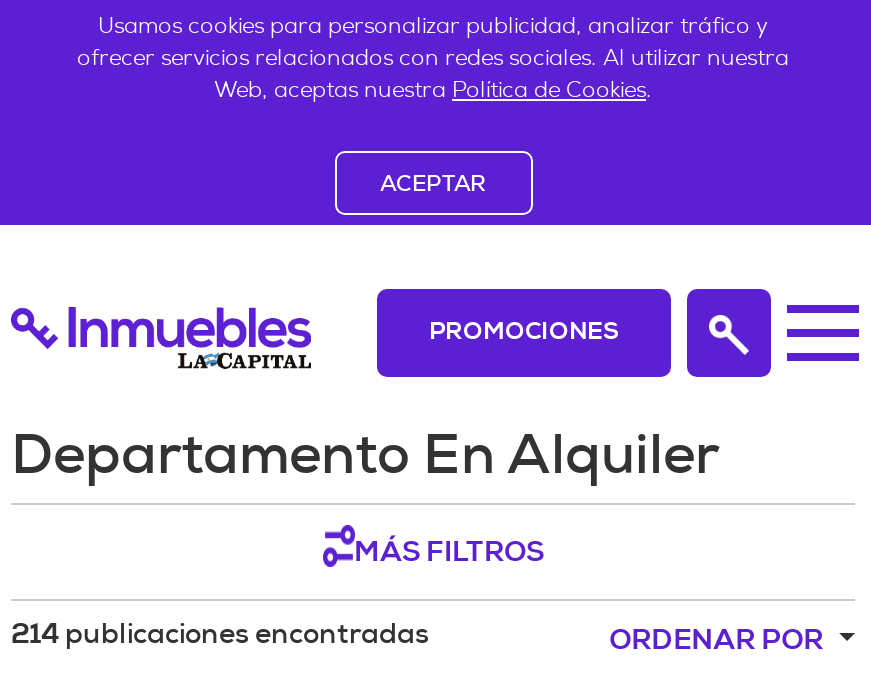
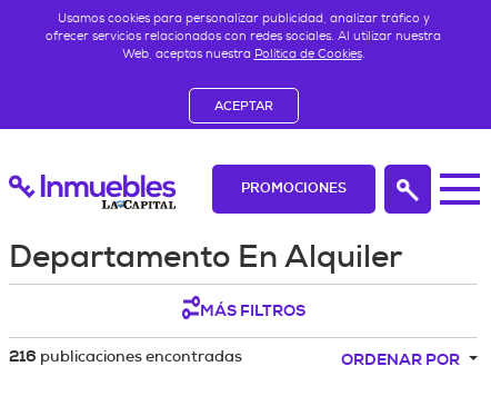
[11,615,429,651] 214 publicaciones encontradas -> [9,346,242,366] 216 publicaciones encontradas

